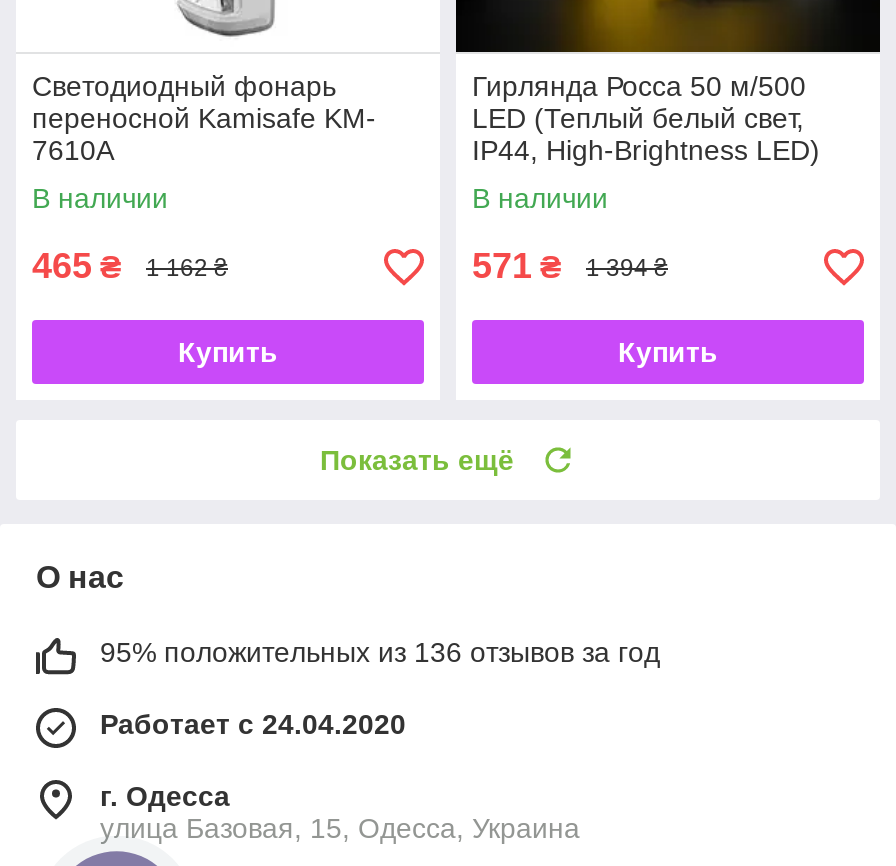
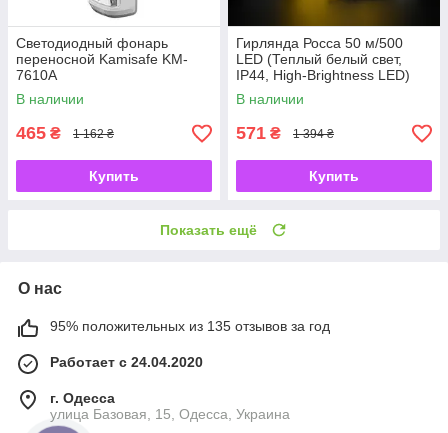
[100,637,660,669] 95% положительных из 136 отзывов за год -> [50,318,330,334] 95% положительных из 135 отзывов за год

